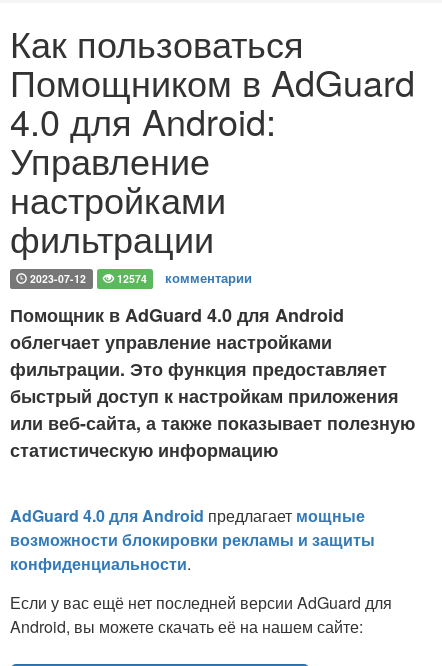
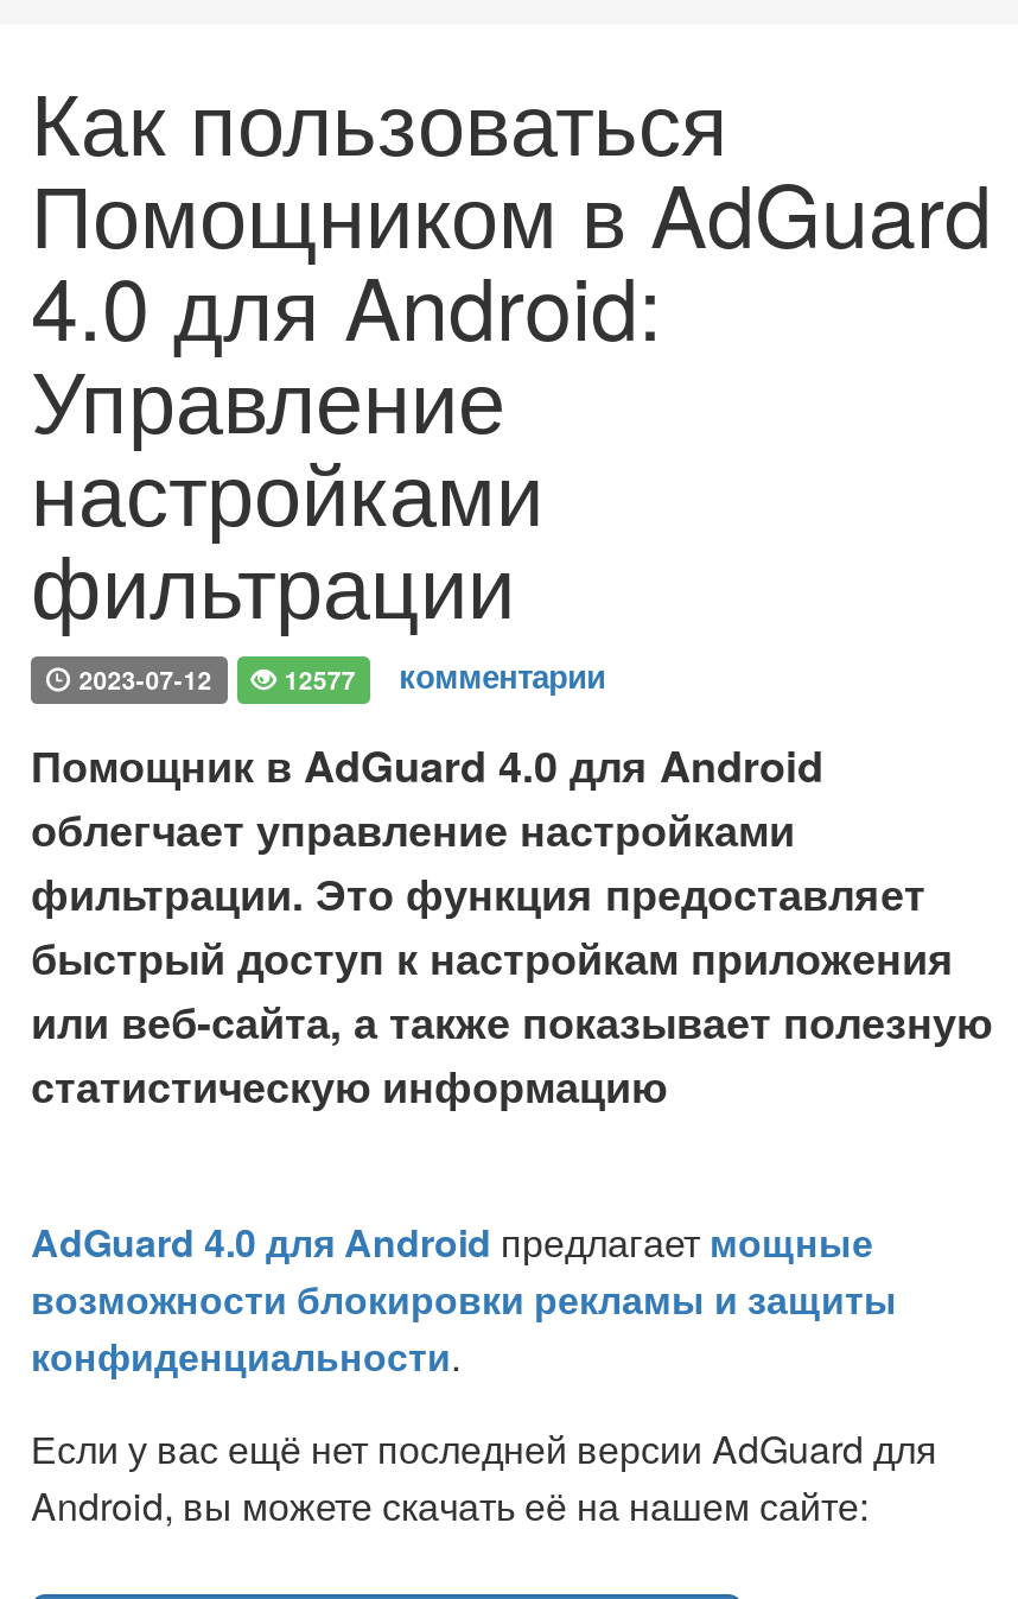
[30,268,252,287] 2023-07-12 12574 комментарии -> [79,654,606,699] 2023-07-12 12577 комментарии

